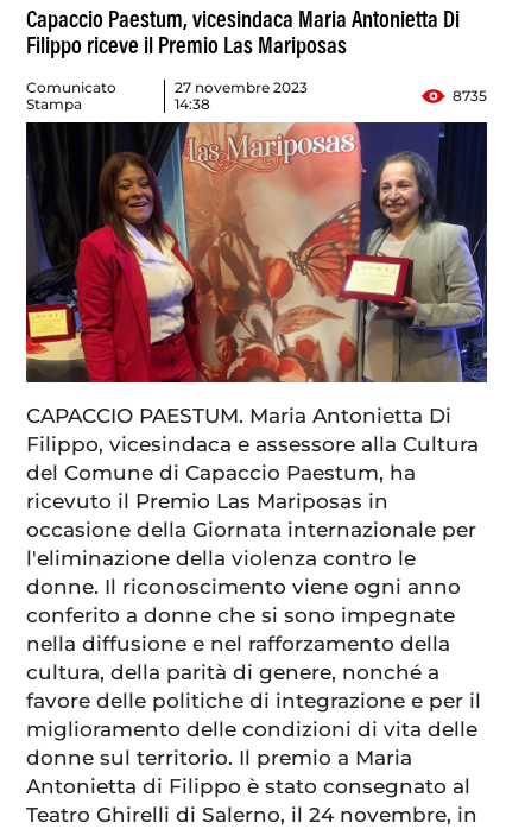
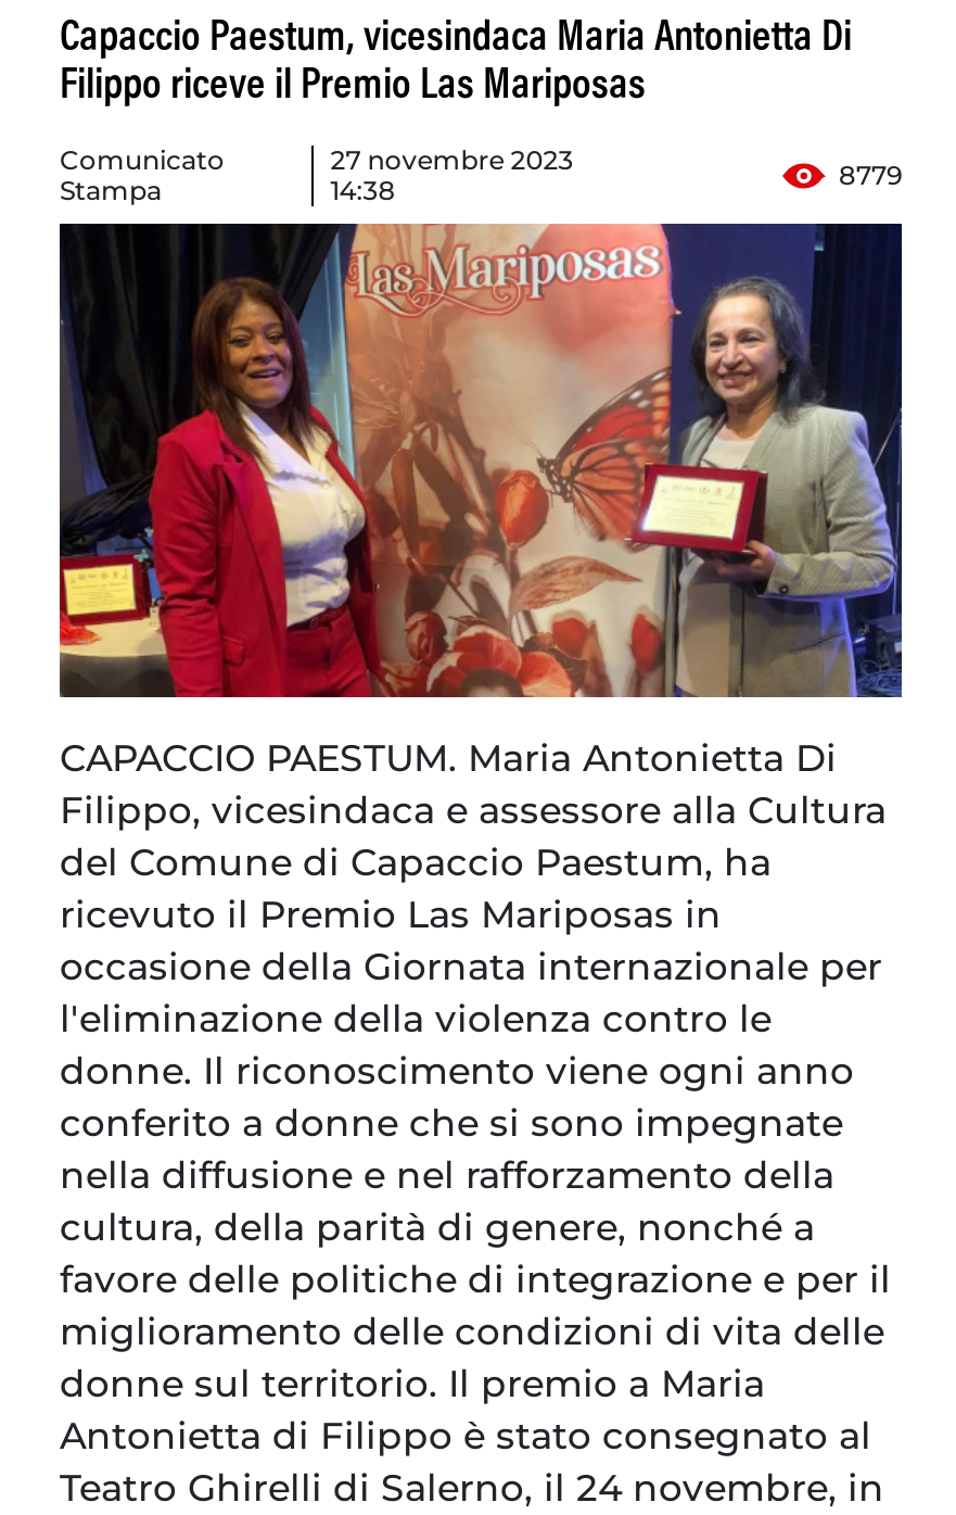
[445,87,487,105] 8735 -> [826,158,902,191] 8779

